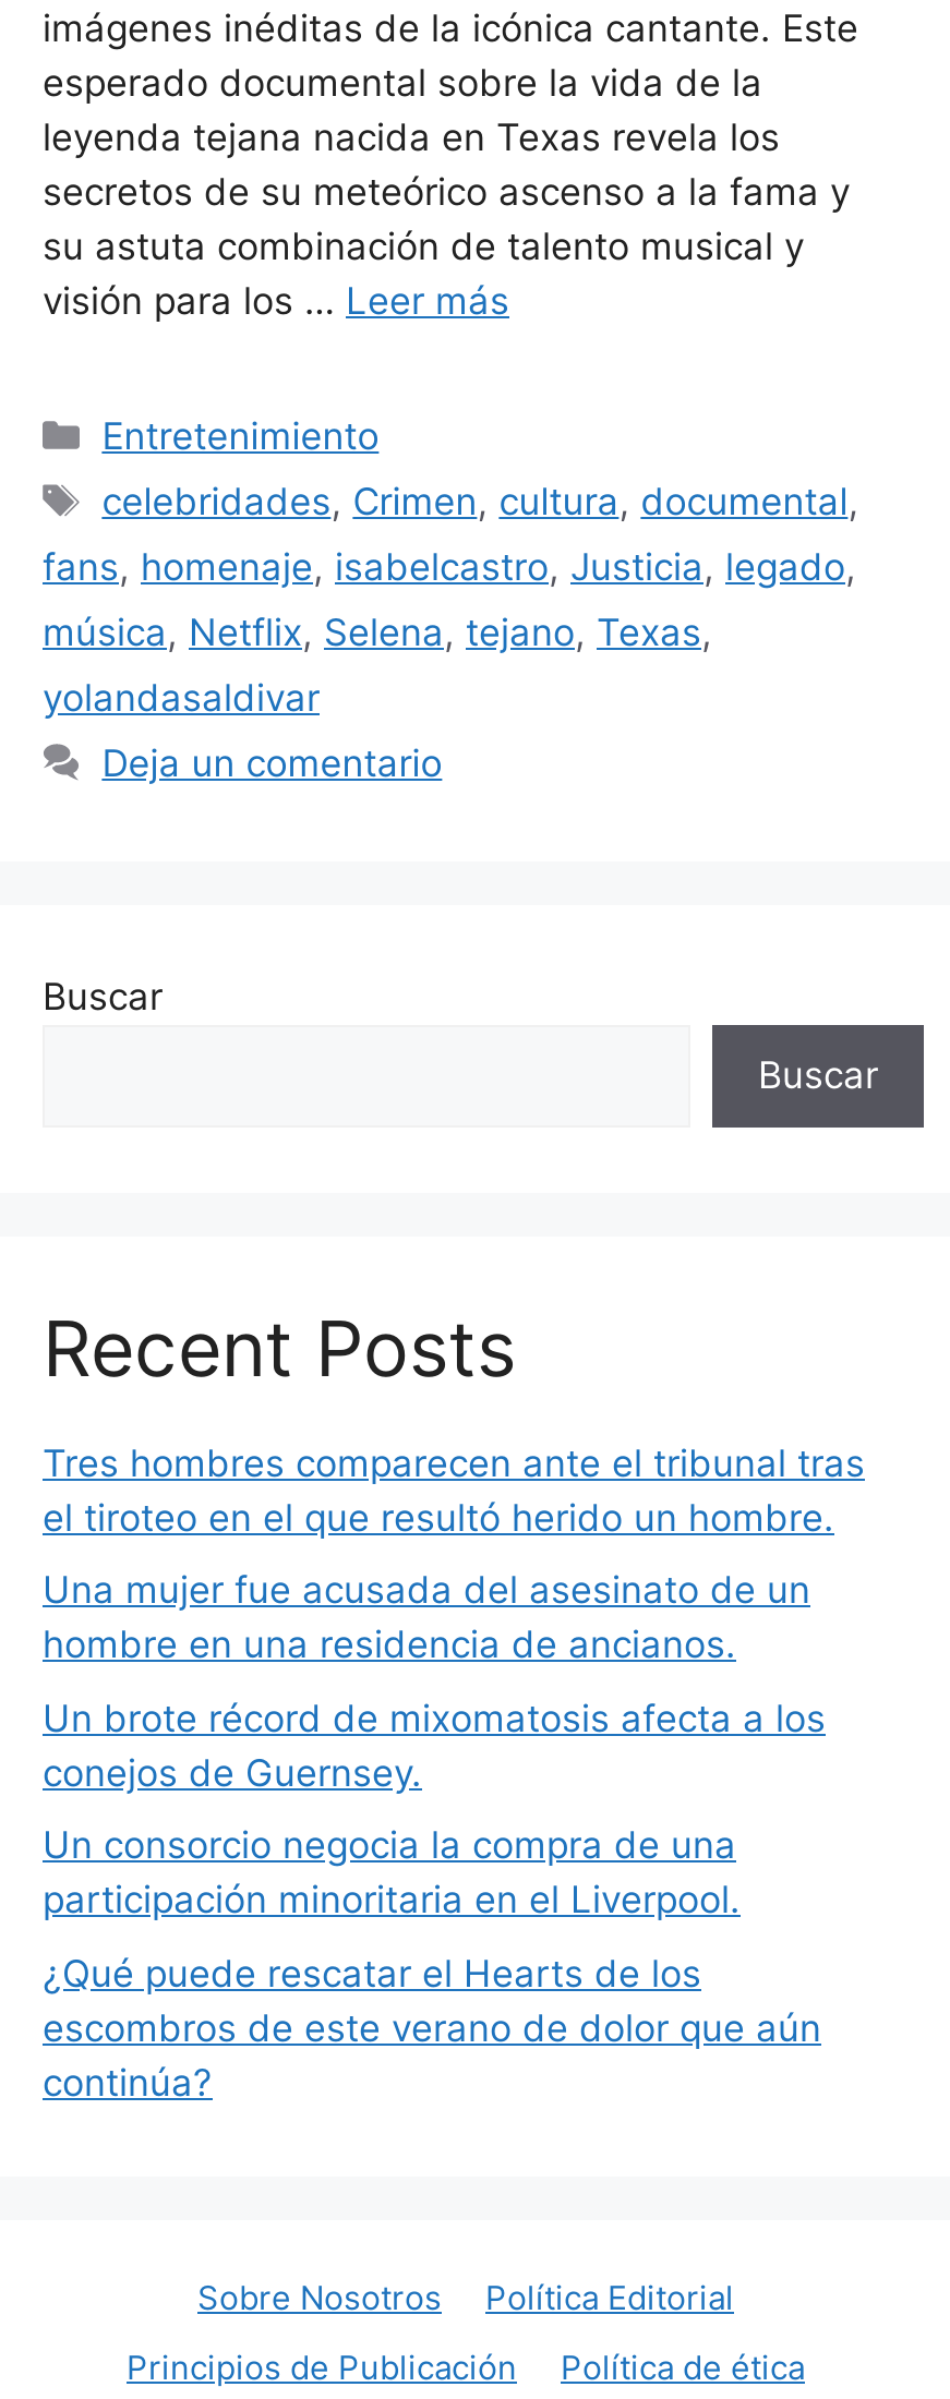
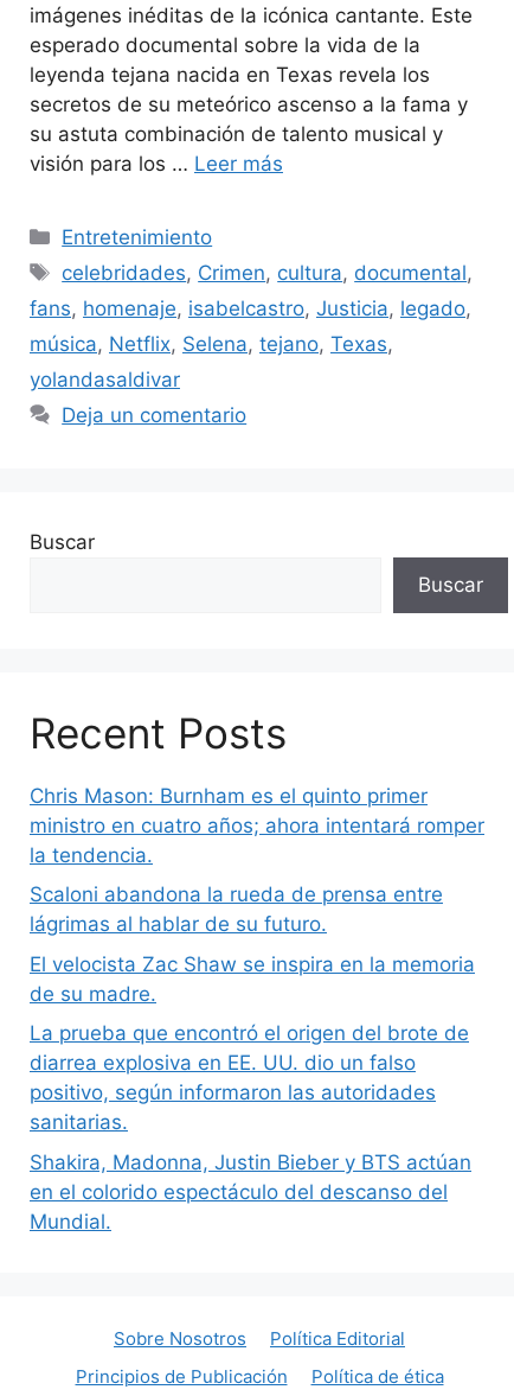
[43,1441,865,1539] Tres hombres comparecen ante el tribunal tras | el tiroteo en el que resultó herido un hombre. -> [30,784,484,867] Chris Mason: Burnham es el quinto primer | ministro en cuatro años; ahora intentará romper | la tendencia.
[43,1568,810,1666] Una mujer fue acusada del asesinato de un | hombre en una residencia de ancianos. -> [30,883,443,936] Scaloni abandona la rueda de prensa entre | lágrimas al hablar de su futuro.
[43,1696,826,1794] Un brote récord de mixomatosis afecta a los | conejos de Guernsey. -> [30,952,475,1005] El velocista Zac Shaw se inspira en la memoria | de su madre.
[43,1823,741,1922] Un consorcio negocia la compra de una | participación minoritaria en el Liverpool. -> [30,1021,469,1134] La prueba que encontró el origen del brote de | diarrea explosiva en EE. UU. dio un falso | positivo, según informaron las autoridades | sanitarias.
[43,1951,821,2104] ¿Qué puede rescatar el Hearts de los | escombros de este verano de dolor que aún | continúa? -> [30,1150,471,1233] Shakira, Madonna, Justin Bieber y BTS actúan | en el colorido espectáculo del descanso del | Mundial.

